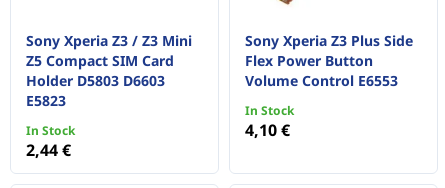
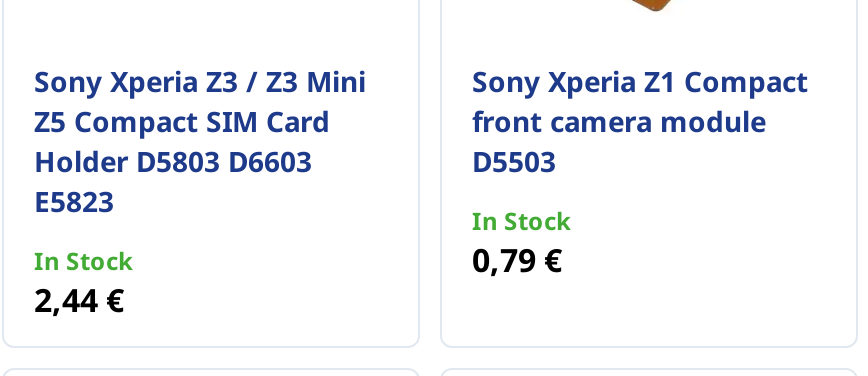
[245,31,413,90] Sony Xperia Z3 Plus Side | Flex Power Button | Volume Control E6553 -> [472,62,808,180] Sony Xperia Z1 Compact | front camera module | D5503
[245,119,290,141] 4,10 € -> [472,238,562,282] 0,79 €

